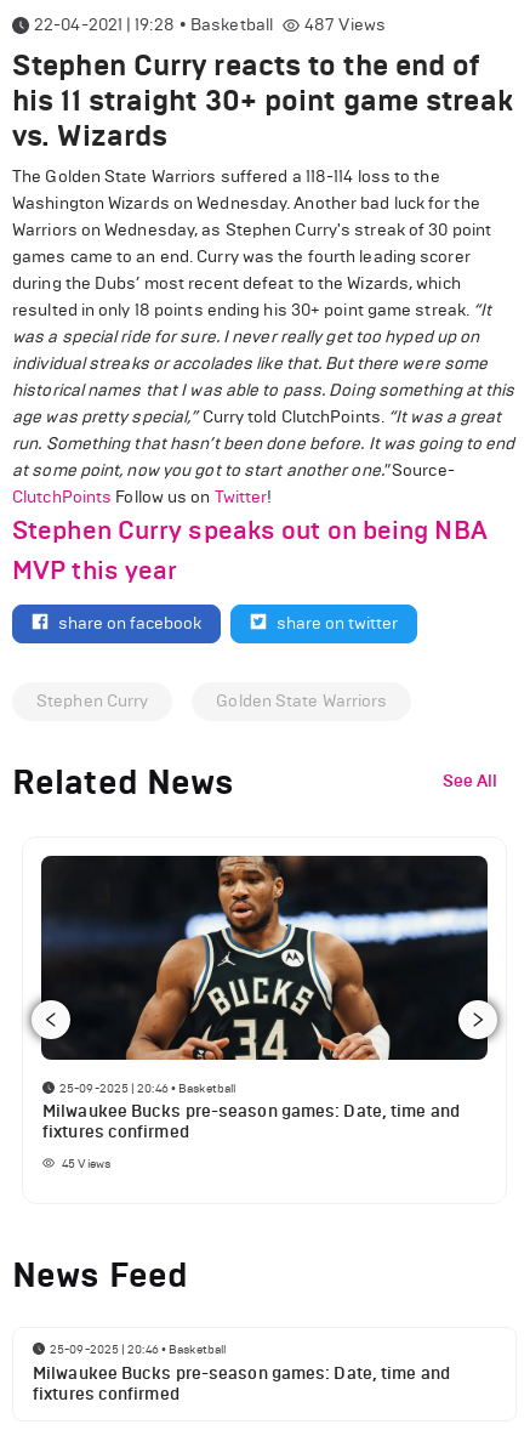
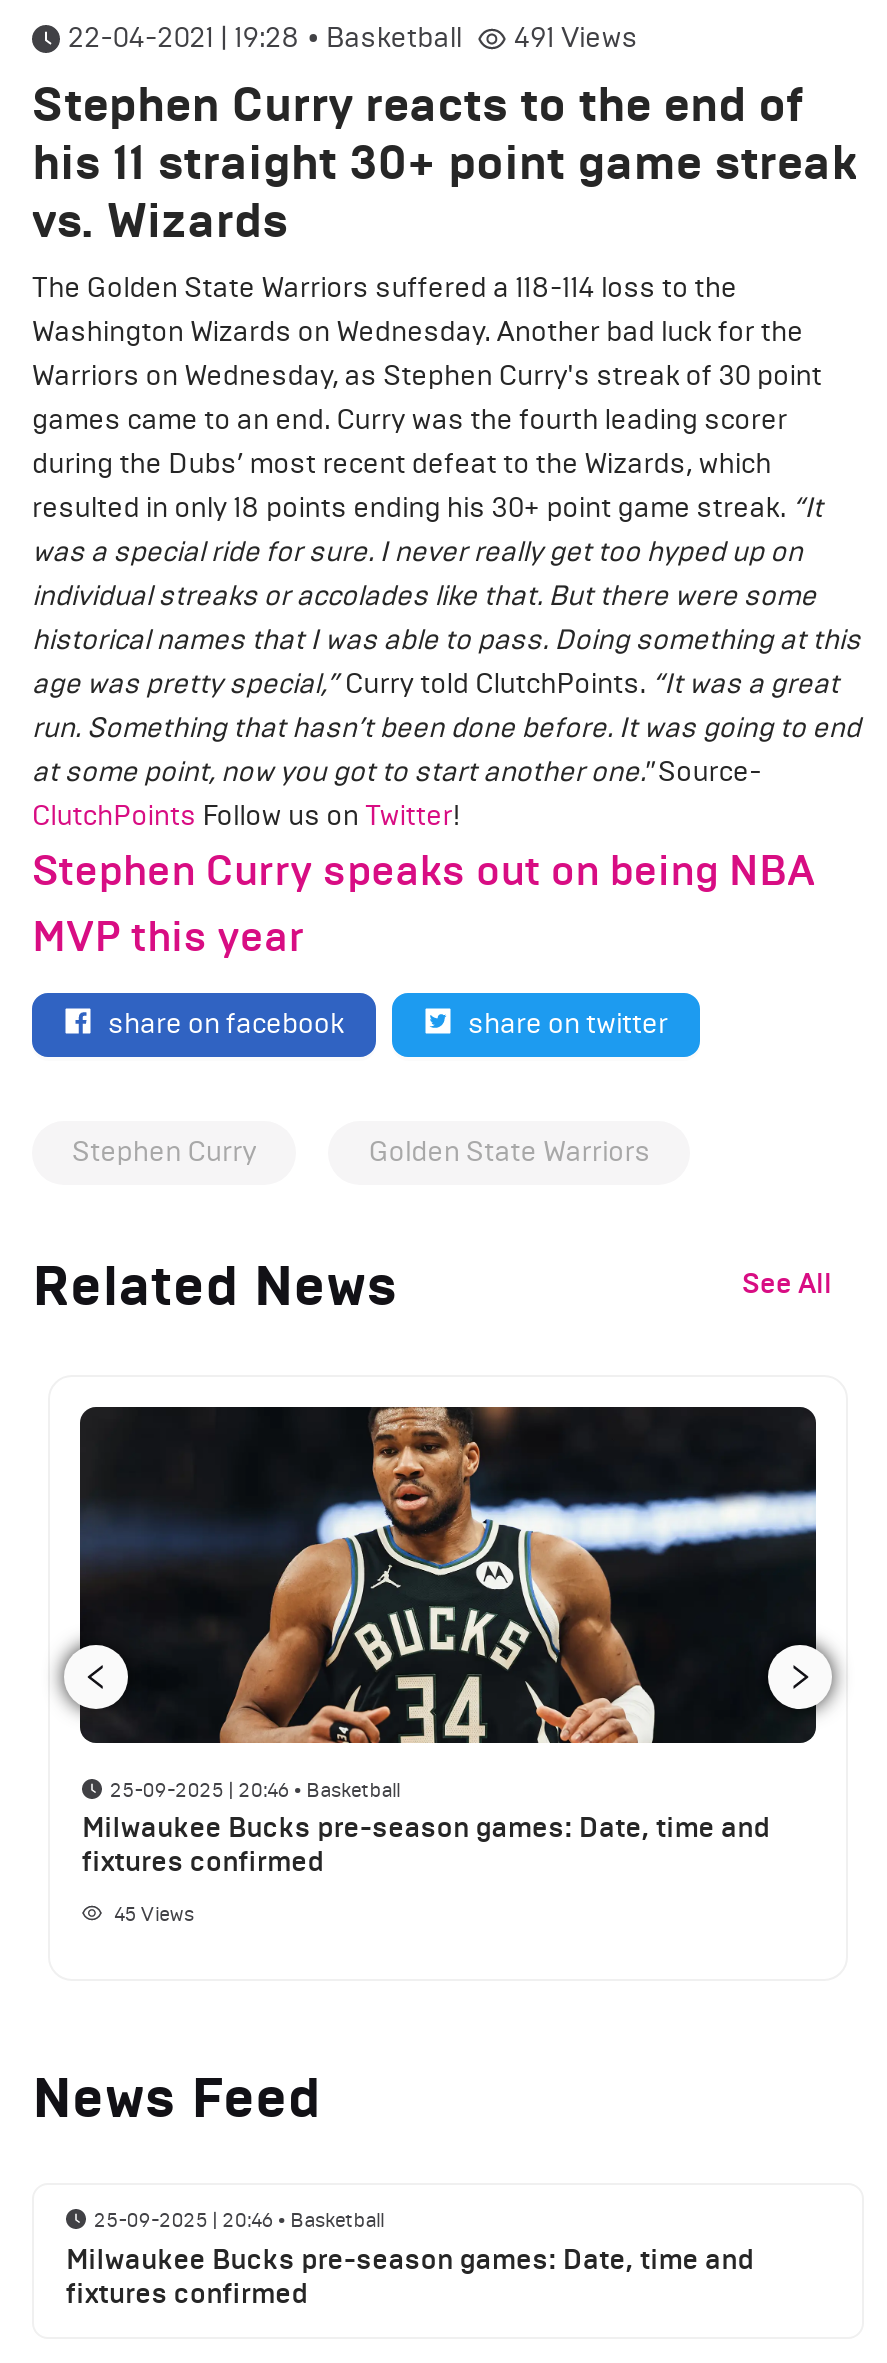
[304,15,386,35] 487 Views -> [514,21,638,55] 491 Views

